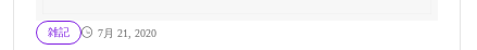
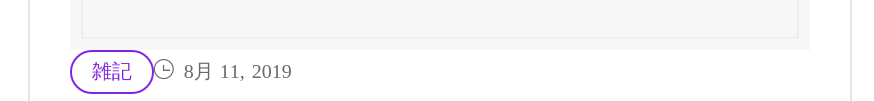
[98,27,156,39] 7月 21, 2020 -> [184,60,292,82] 8月 11, 2019

